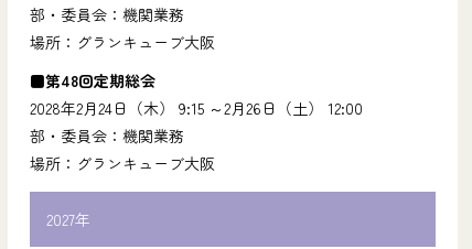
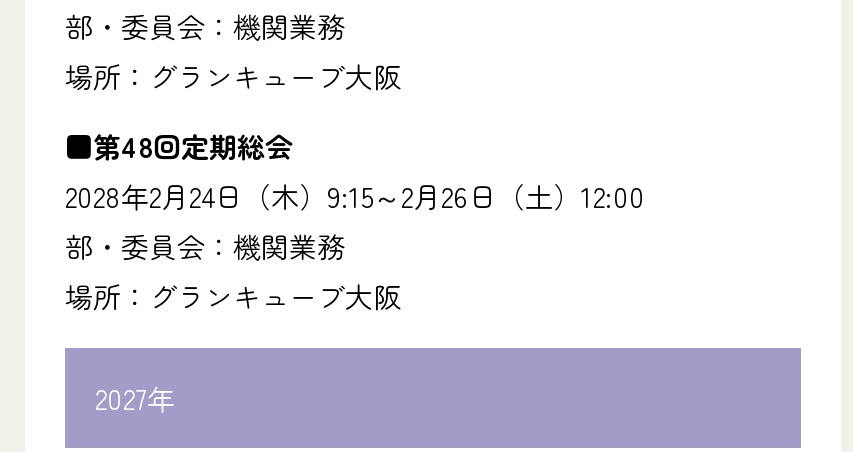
[30,97,363,119] 2028年2月24日（木） 9:15 ～2月26日（土） 12:00 -> [65,176,645,216] 2028年2月24日（木）9:15～2月26日（土）12:00

